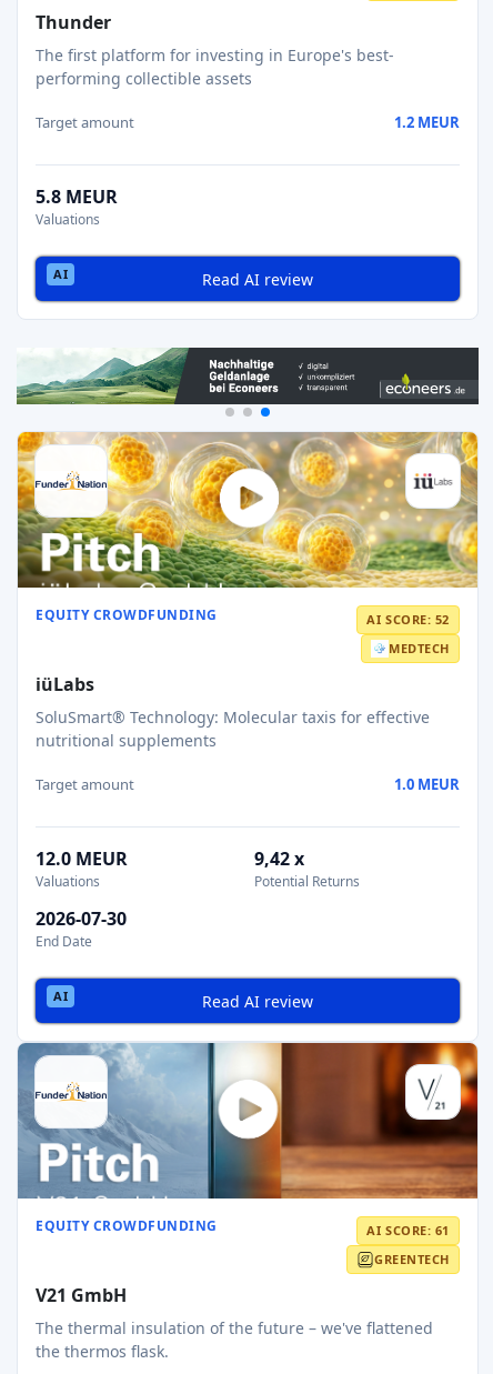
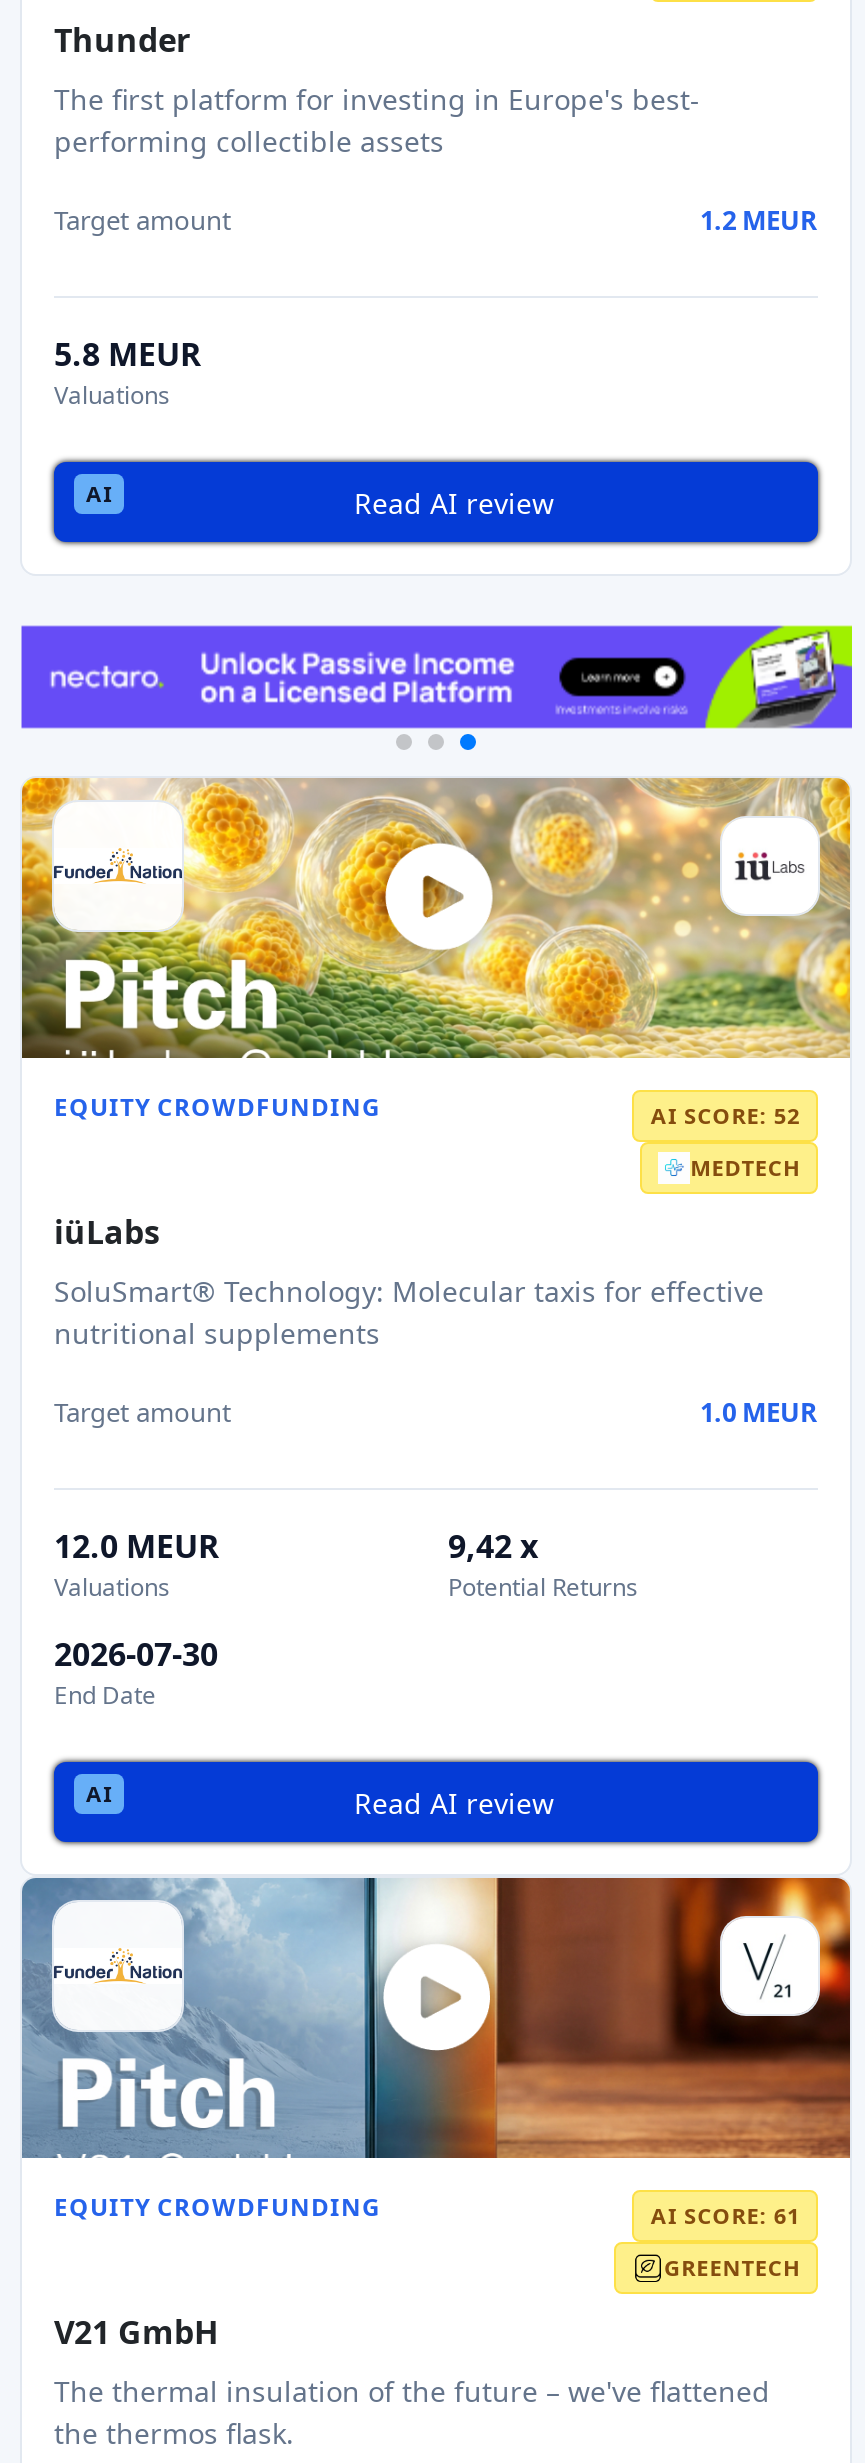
[16,347,480,405] [image] -> [20,624,854,730] [image]

